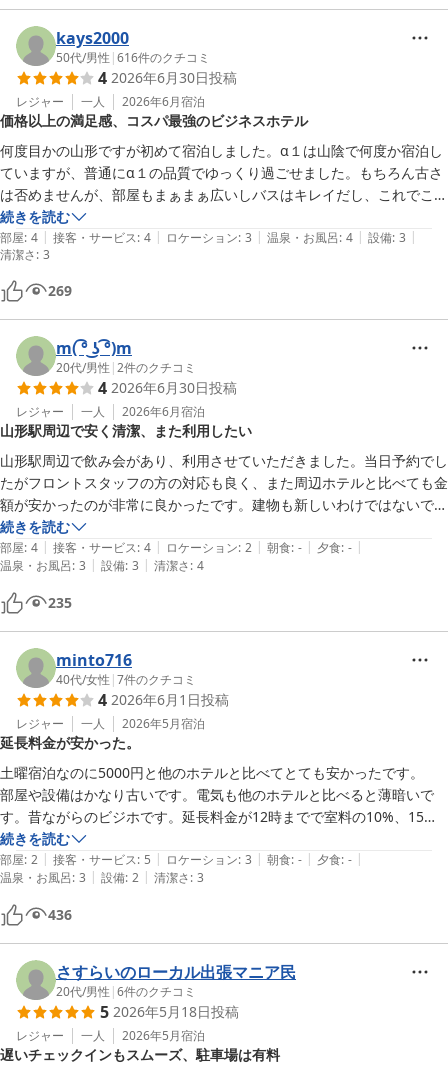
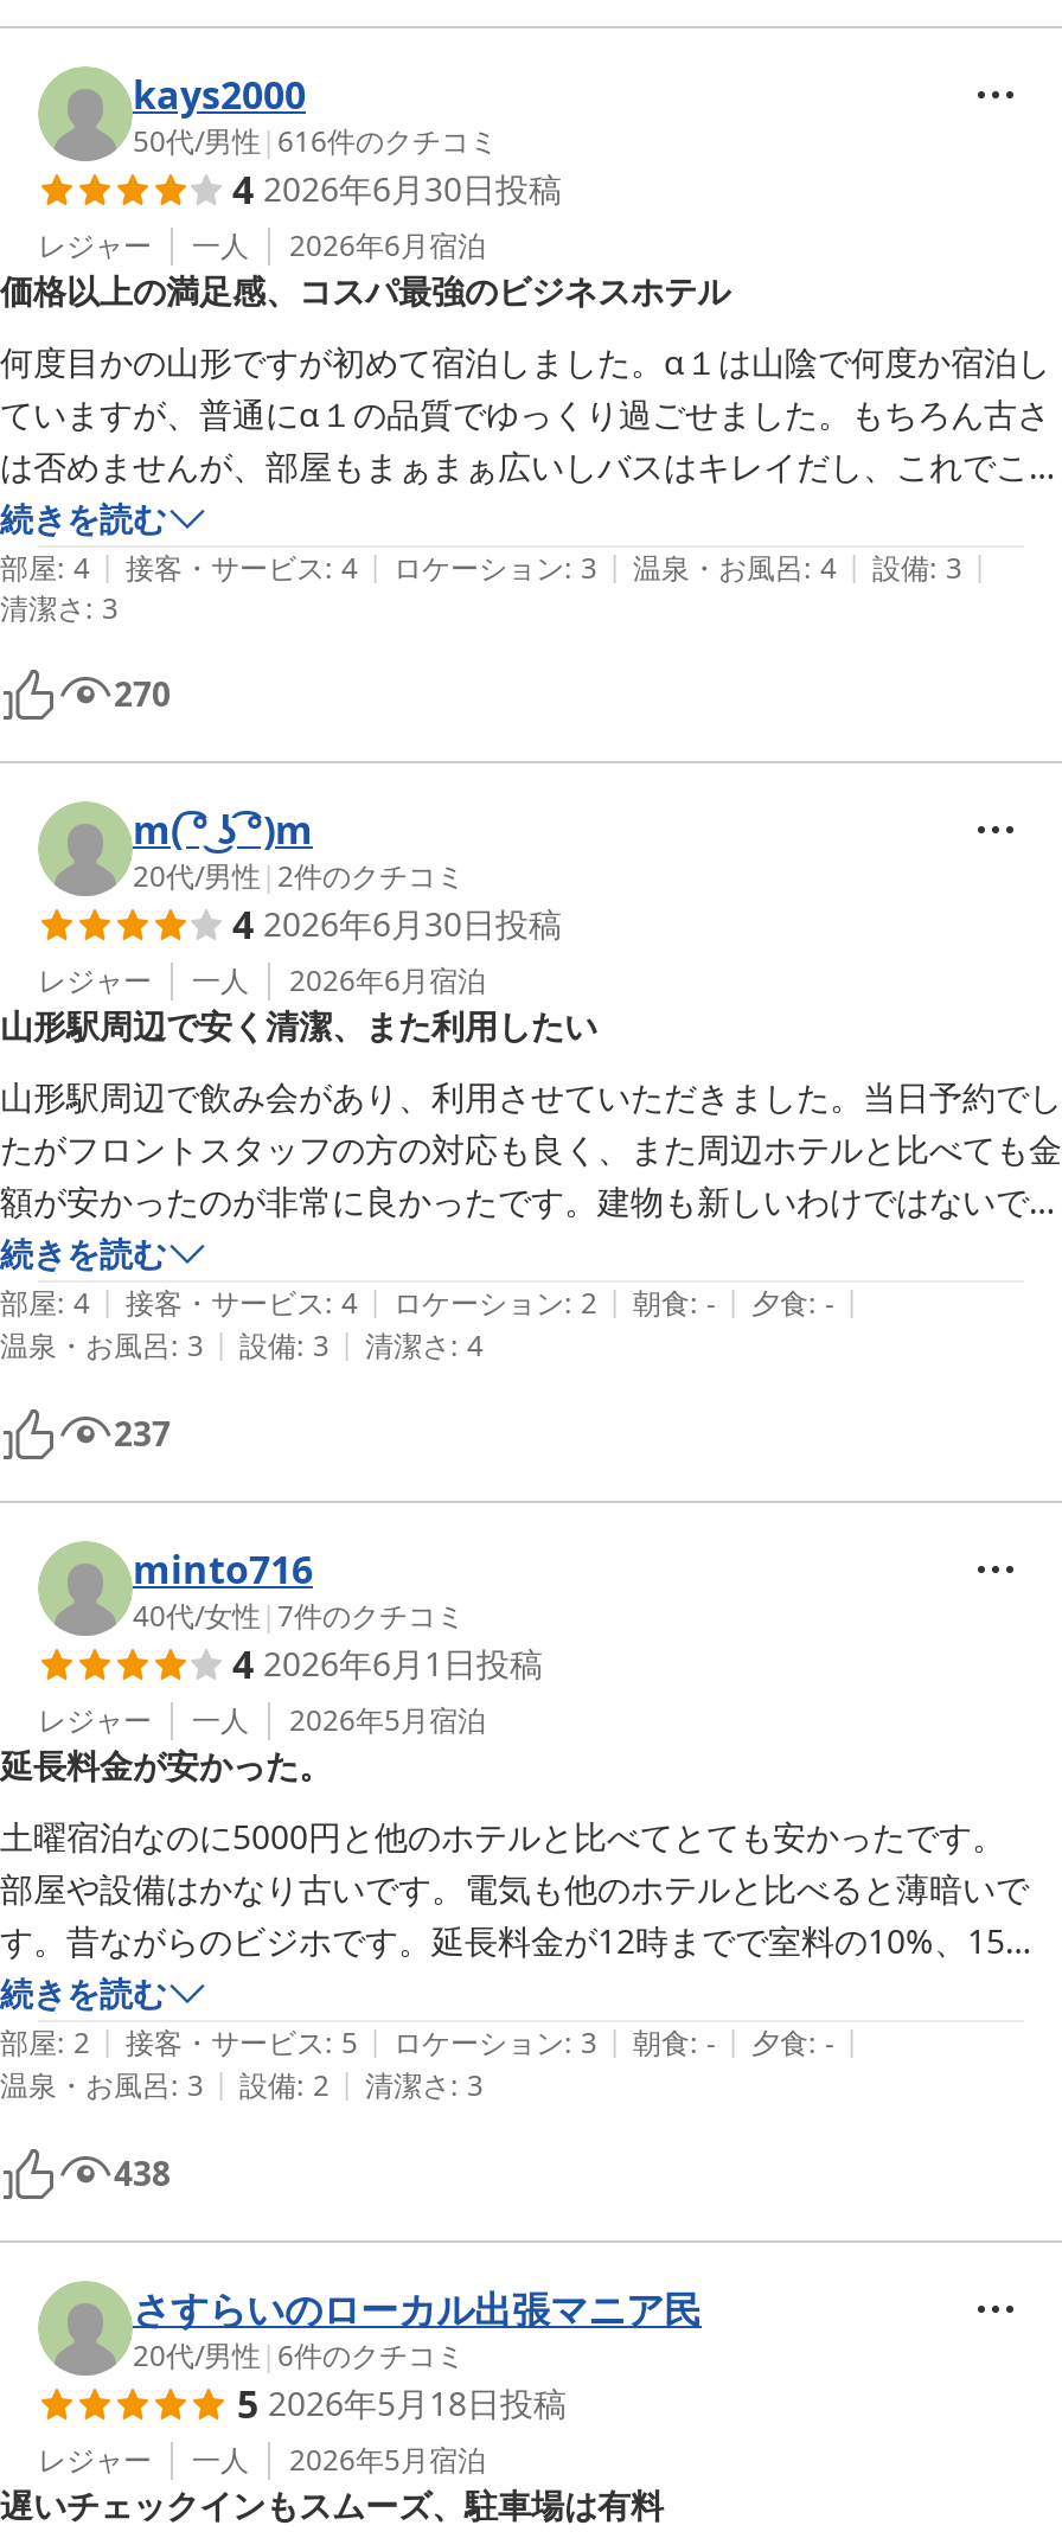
[48,281,72,300] 269 -> [114,671,171,716] 270
[48,593,72,612] 235 -> [114,1411,171,1456] 237
[48,905,72,924] 436 -> [114,2150,171,2195] 438

